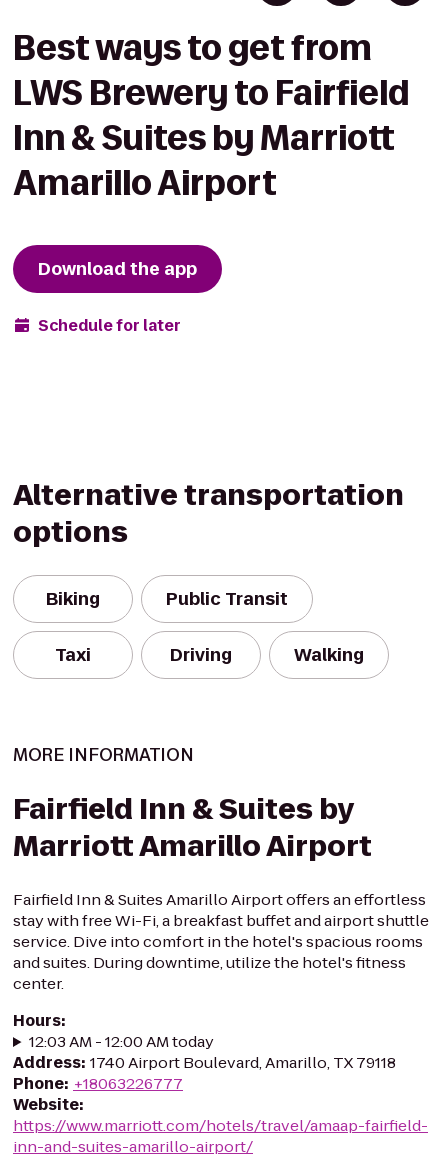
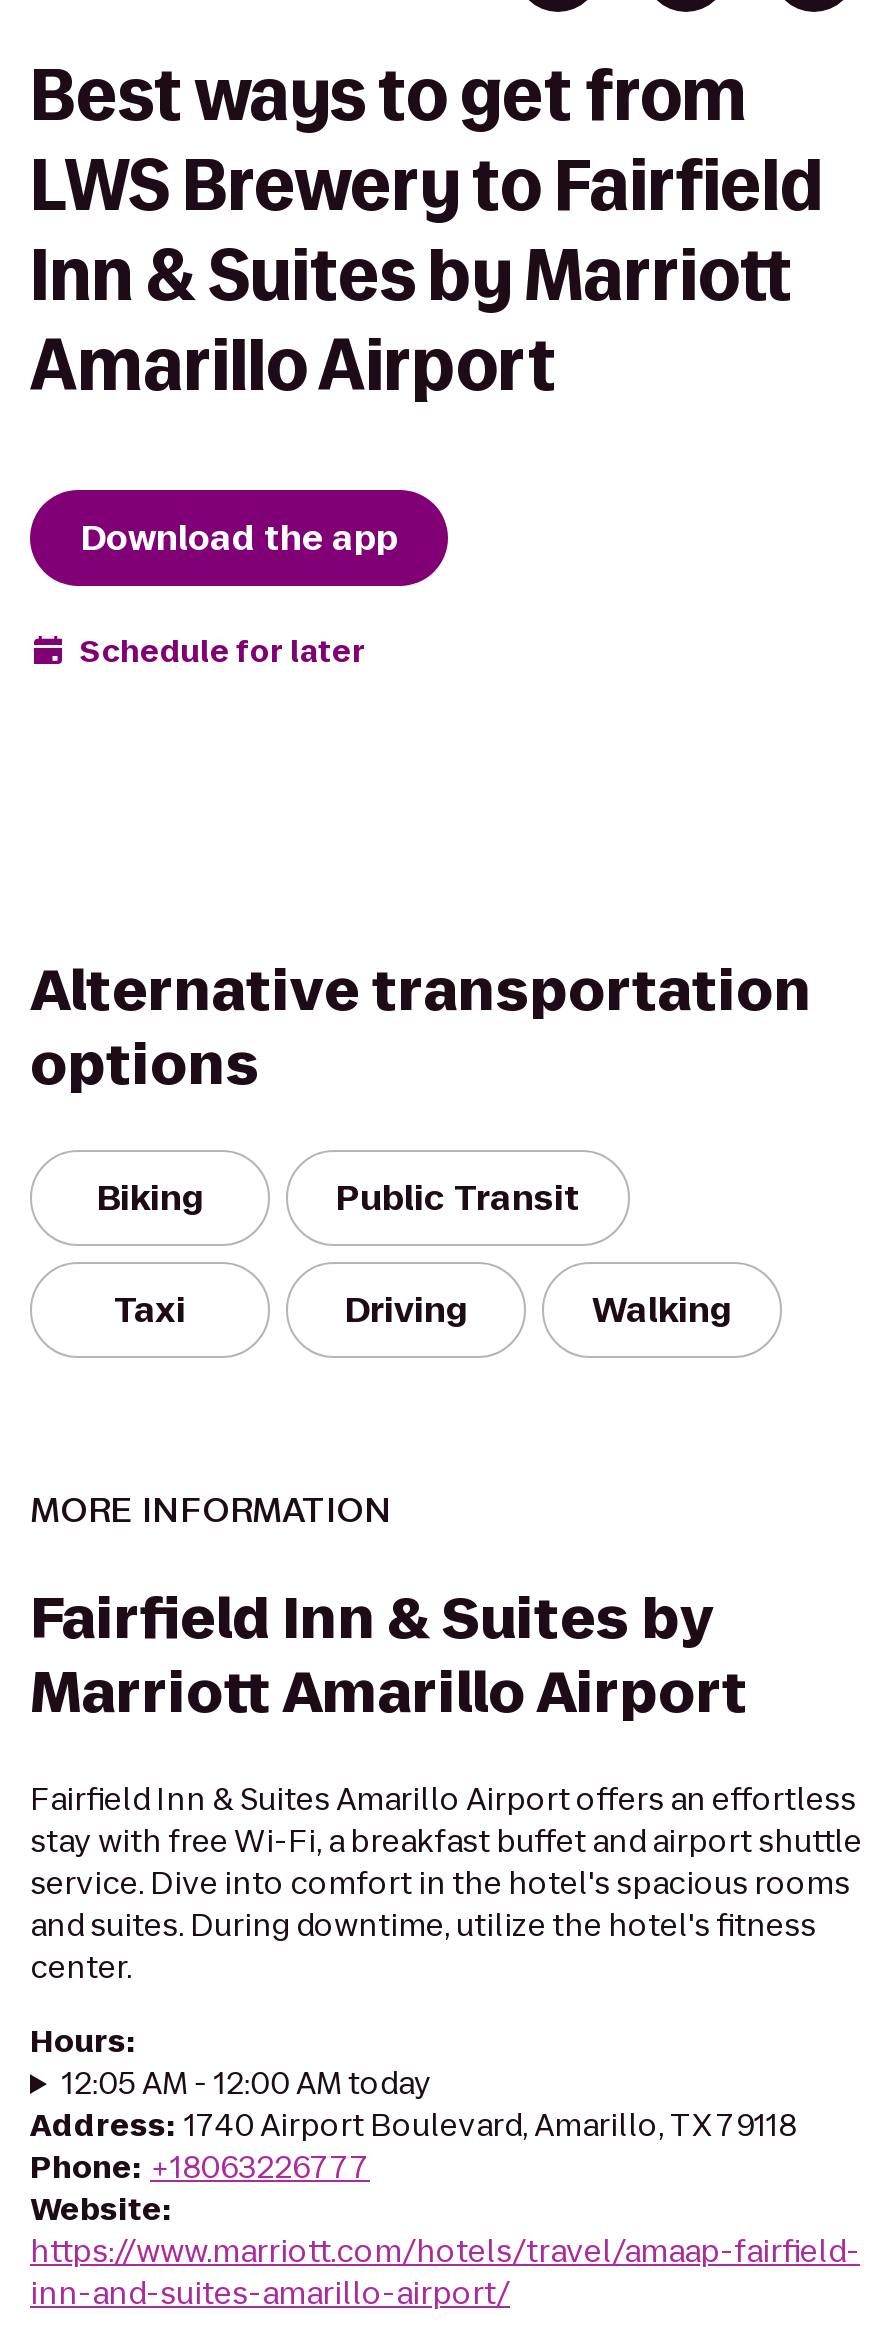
[29,1031,214,1052] 12:03 AM - 12:00 AM today -> [62,2062,432,2104] 12:05 AM - 12:00 AM today

